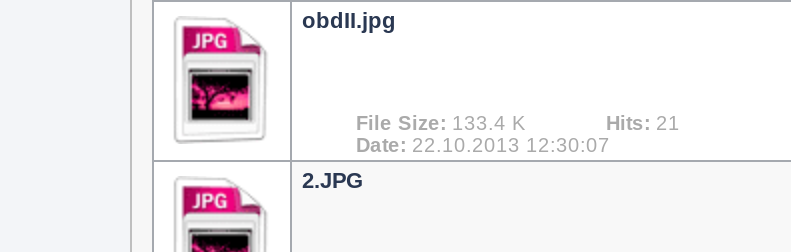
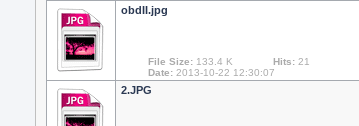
[356,134,610,156] Date: 22.10.2013 12:30:07 -> [148,67,275,78] Date: 2013-10-22 12:30:07

